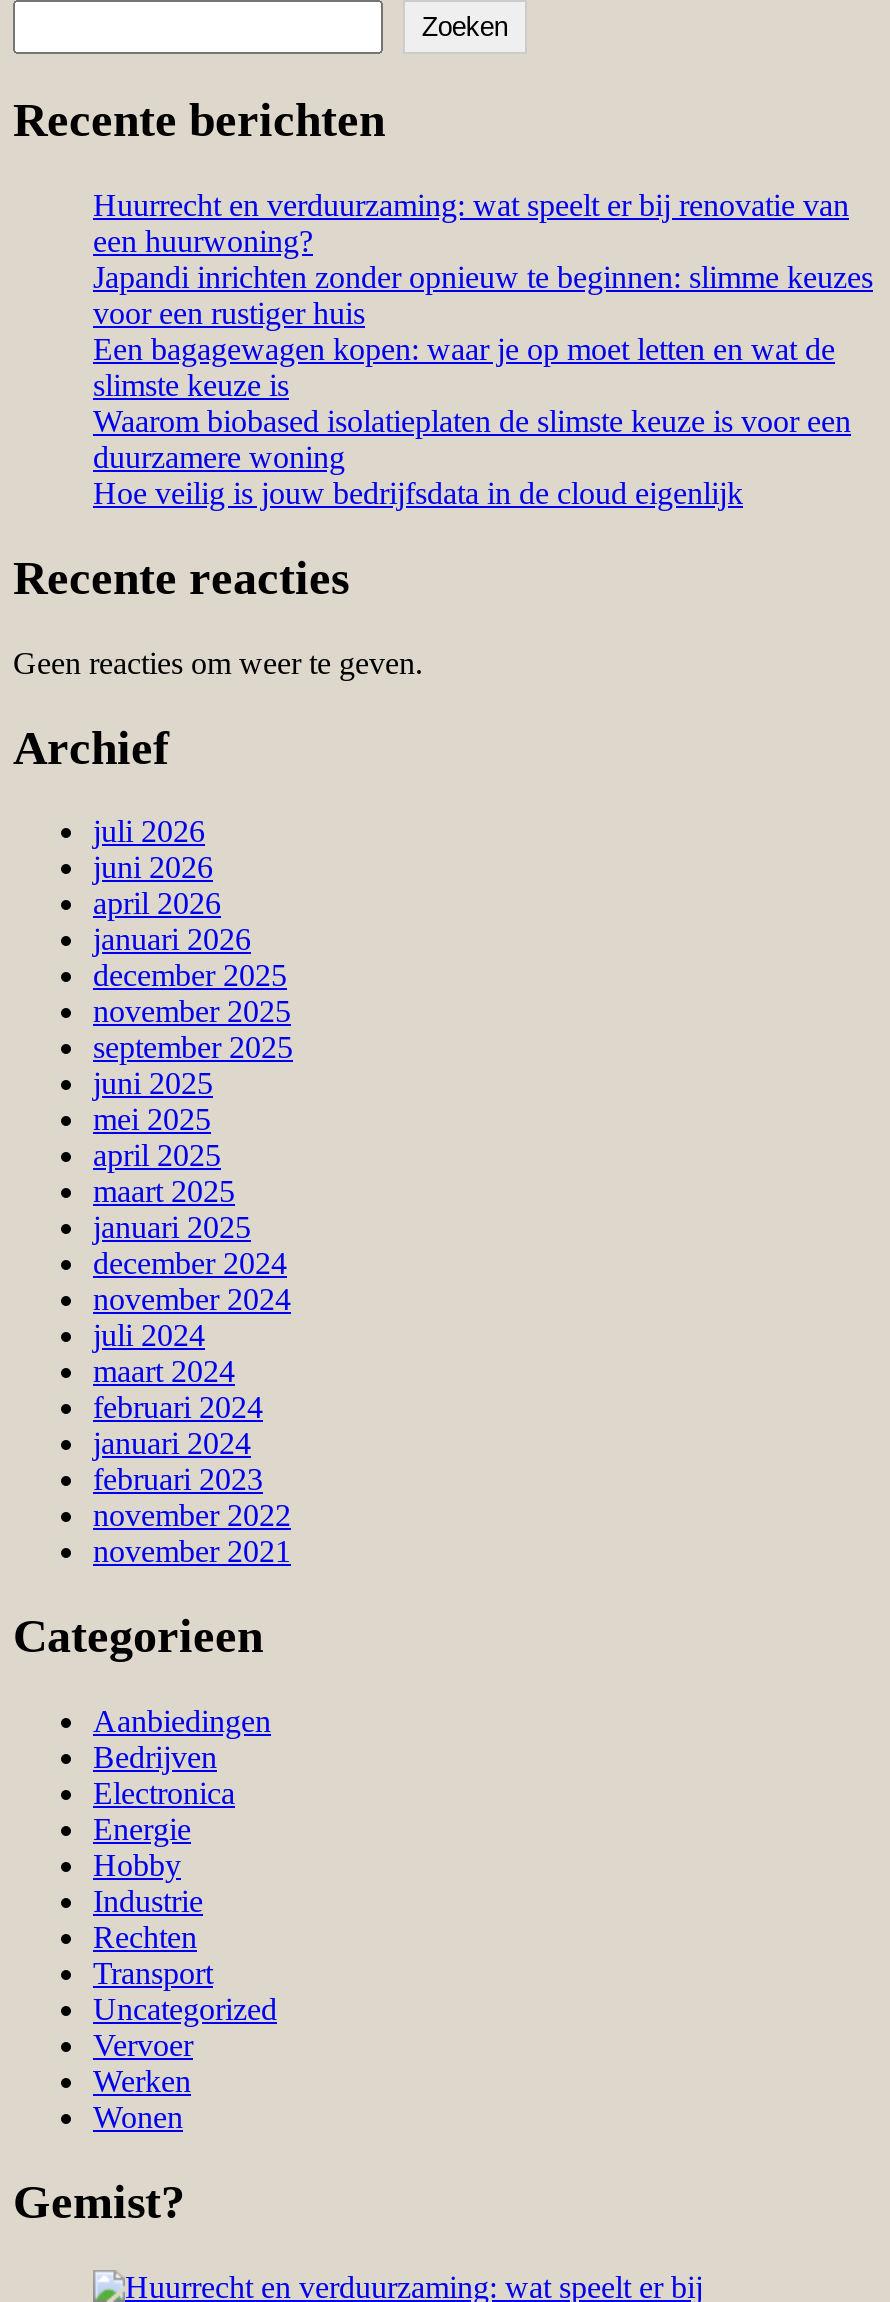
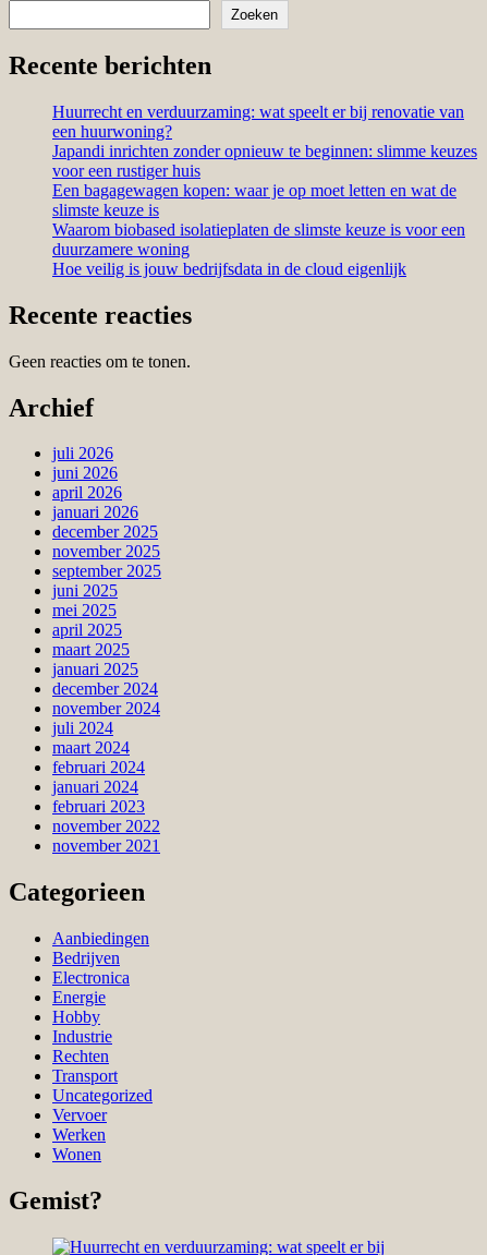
[13,645,423,679] Geen reacties om weer te geven. -> [9,352,191,370] Geen reacties om te tonen.

